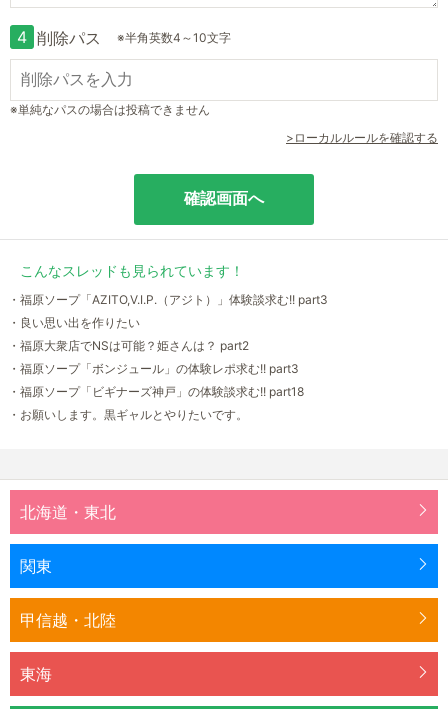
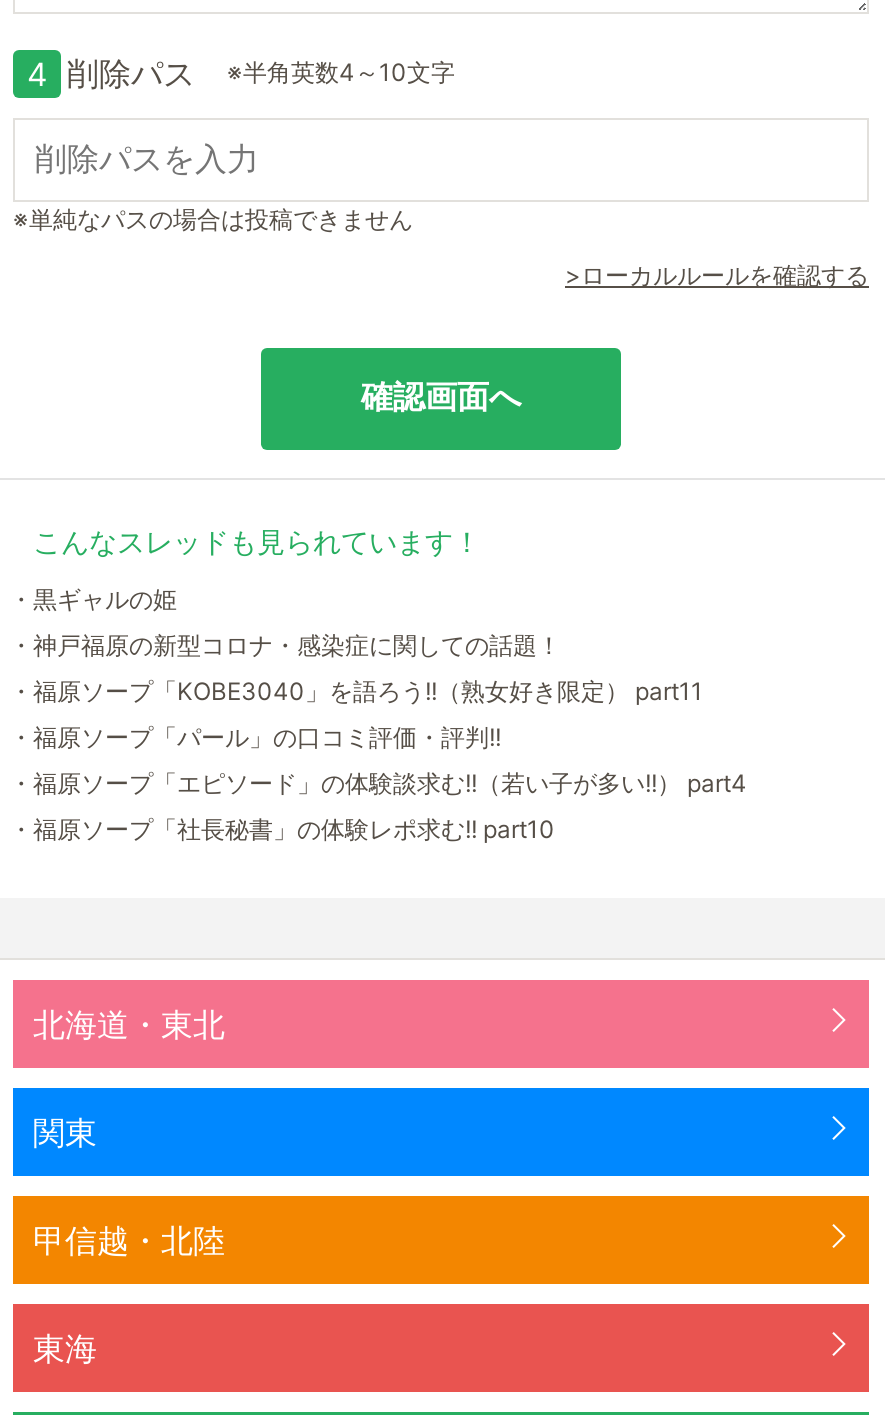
[8,292,328,307] ・福原ソープ「AZITO,V.I.P.（アジト）」体験談求む!! part3 -> [9,584,177,614] ・黒ギャルの姫
[8,315,140,330] ・良い思い出を作りたい -> [9,630,561,660] ・神戸福原の新型コロナ・感染症に関しての話題！
[8,338,249,353] ・福原大衆店でNSは可能？姫さんは？ part2 -> [9,676,703,706] ・福原ソープ「KOBE3040」を語ろう!!（熟女好き限定） part11
[8,361,299,376] ・福原ソープ「ボンジュール」の体験レポ求む!! part3 -> [9,722,501,752] ・福原ソープ「パール」の口コミ評価・評判!!
[8,384,304,399] ・福原ソープ「ビギナーズ神戸」の体験談求む!! part18 -> [9,768,747,798] ・福原ソープ「エピソード」の体験談求む!!（若い子が多い!!） part4
[8,407,248,422] ・お願いします。黒ギャルとやりたいです。 -> [9,814,555,844] ・福原ソープ「社長秘書」の体験レポ求む!! part10

